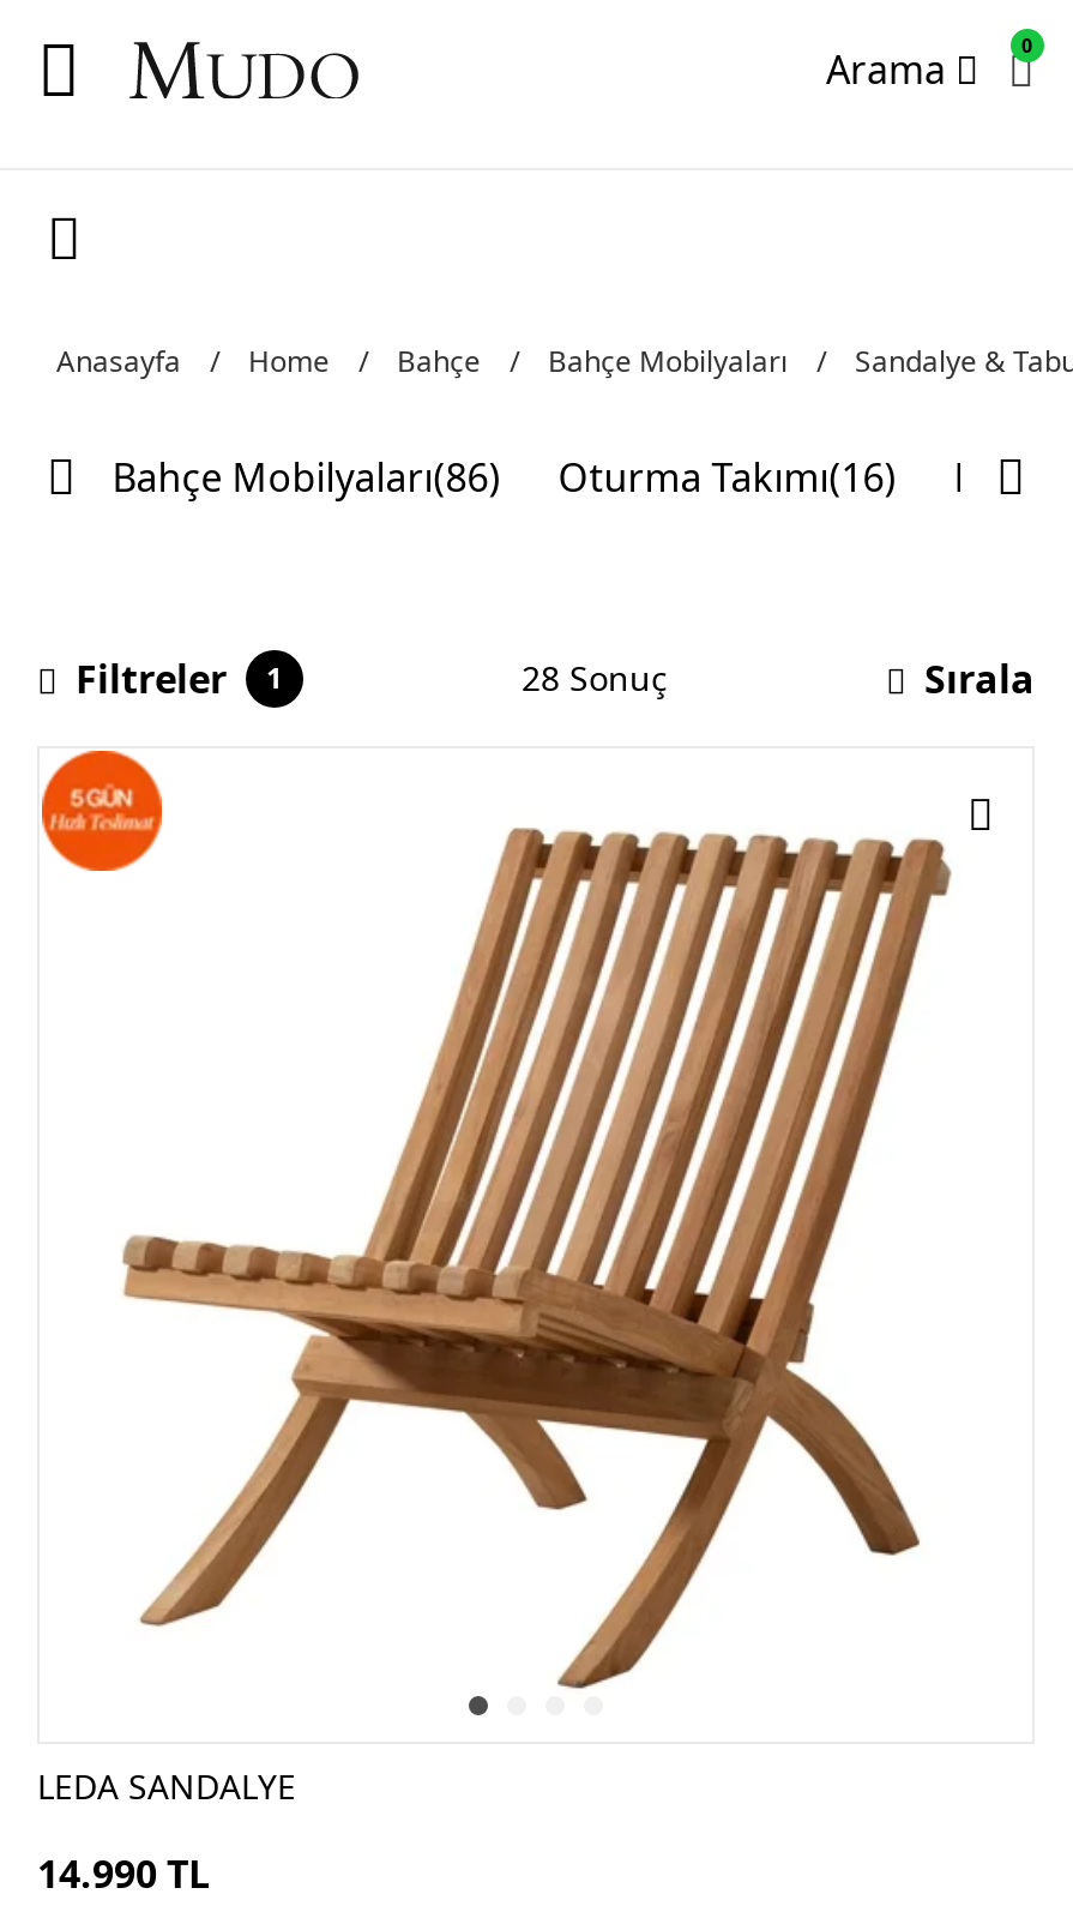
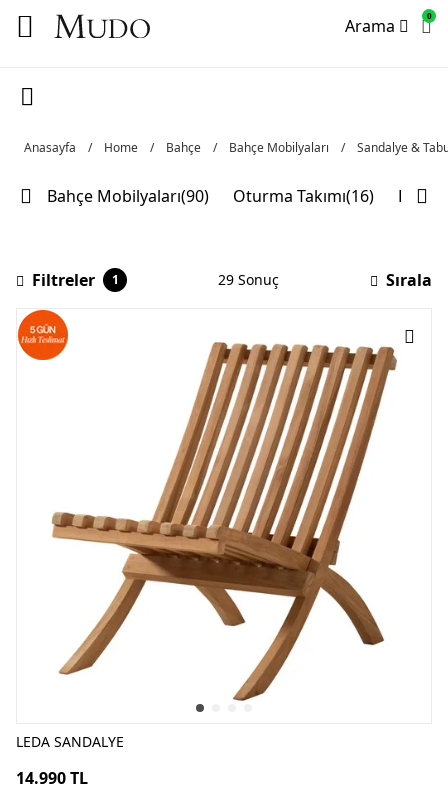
[112,451,500,504] Bahçe Mobilyaları(86) -> [47,185,209,207] Bahçe Mobilyaları(90)
[522,655,668,701] 28 Sonuç -> [218,270,279,289] 29 Sonuç

